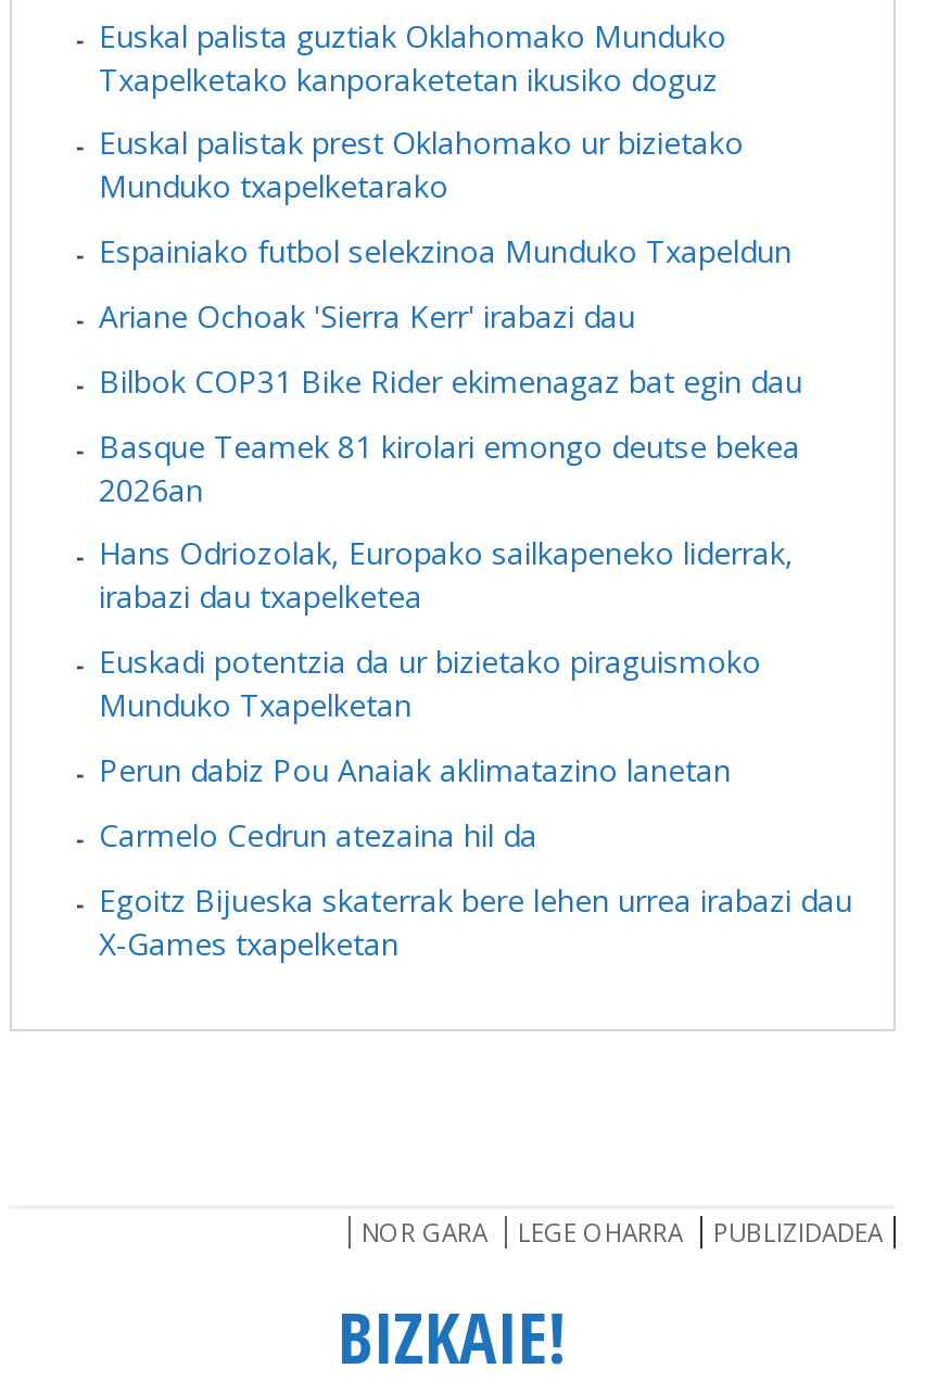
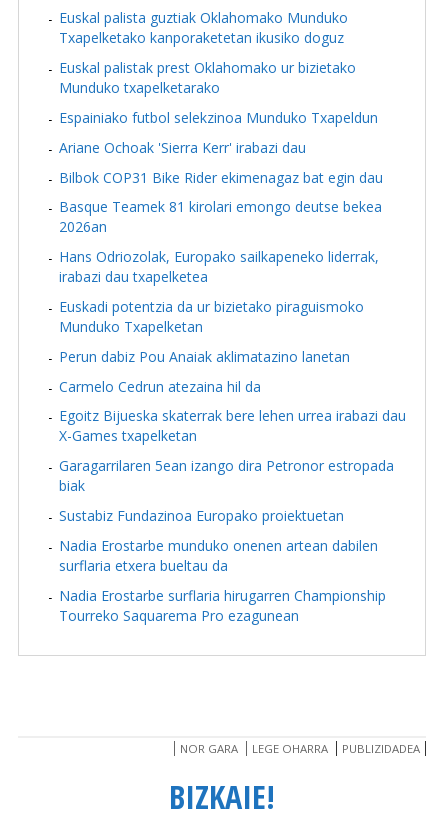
none -> [59,456,394,624] Garagarrilaren 5ean izango dira Petronor estropada | biak | Sustabiz Fundazinoa Europako proiektuetan | Nadia Erostarbe munduko onenen artean dabilen | surflaria etxera bueltau da | Nadia Erostarbe surflaria hirugarren Championship | Tourreko Saquarema Pro ezagunean

